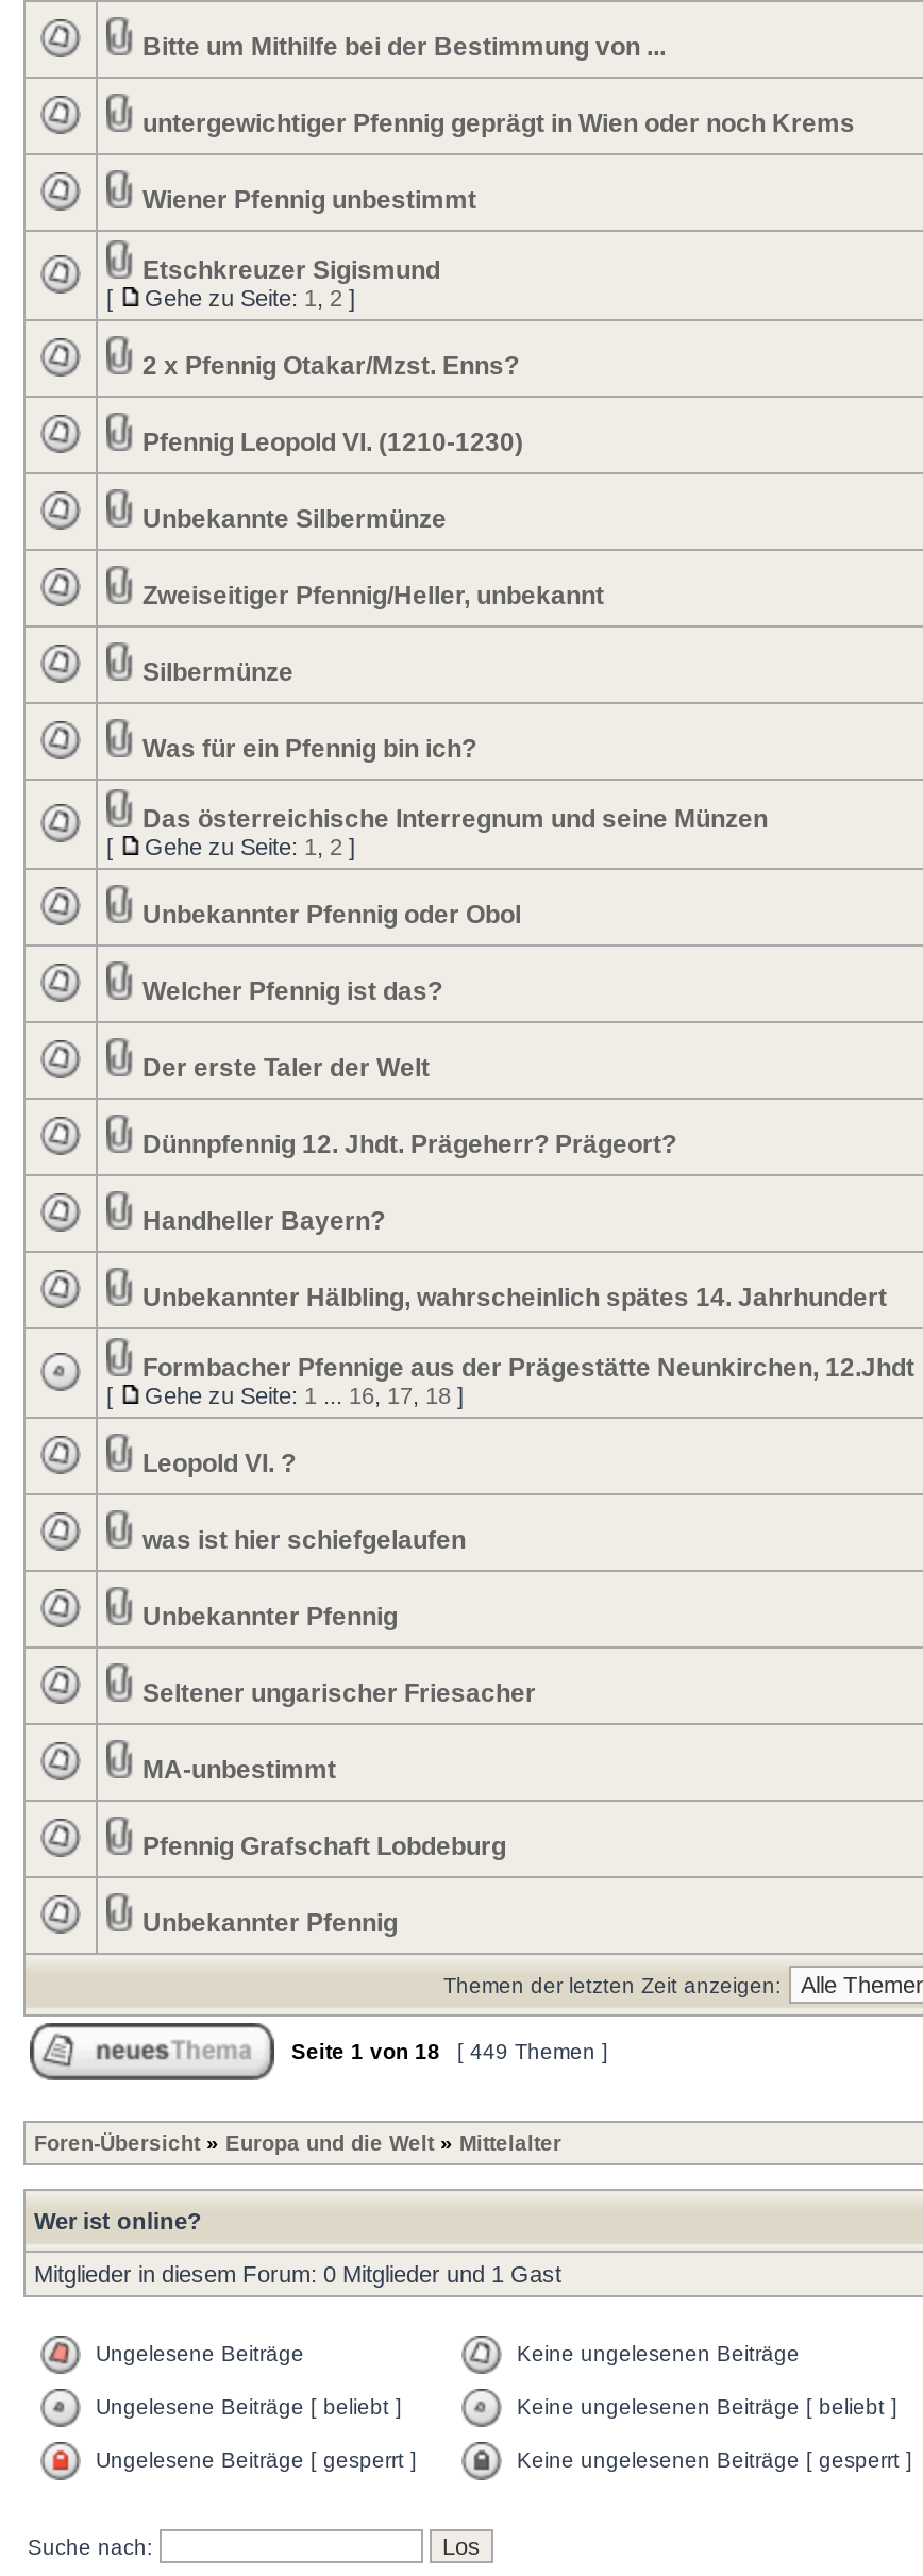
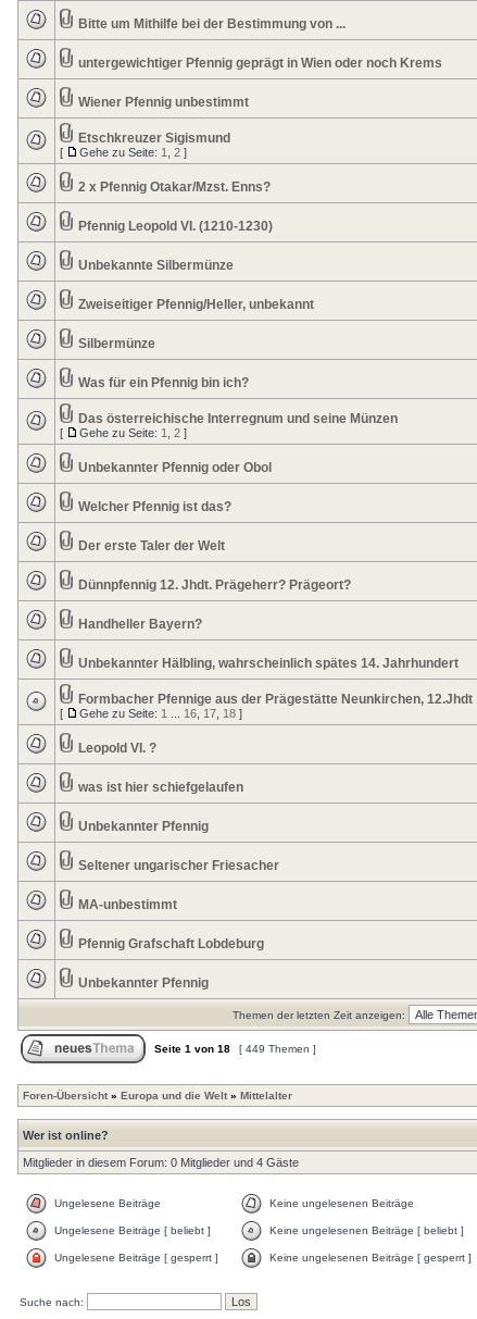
[34,2261,561,2287] Mitglieder in diesem Forum: 0 Mitglieder und 1 Gast -> [23,1156,299,1169] Mitglieder in diesem Forum: 0 Mitglieder und 4 Gäste

